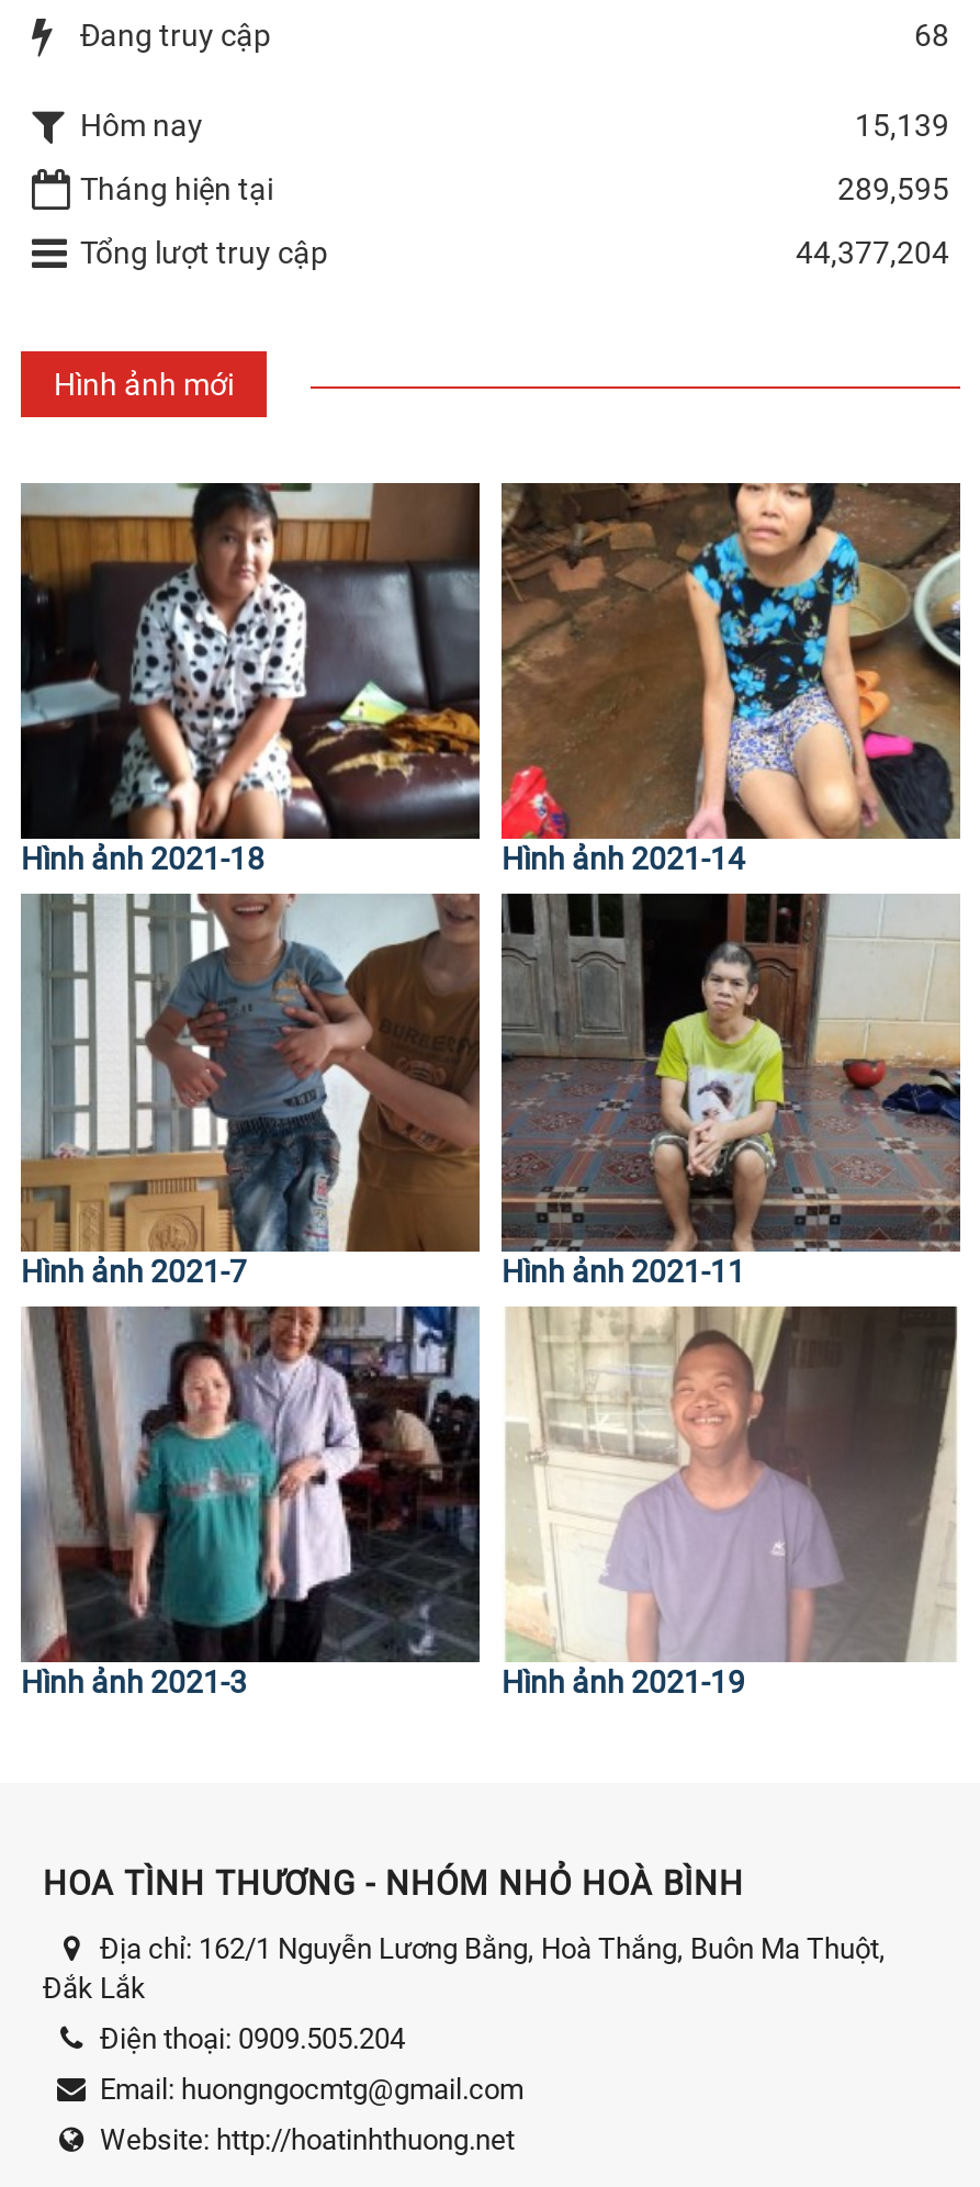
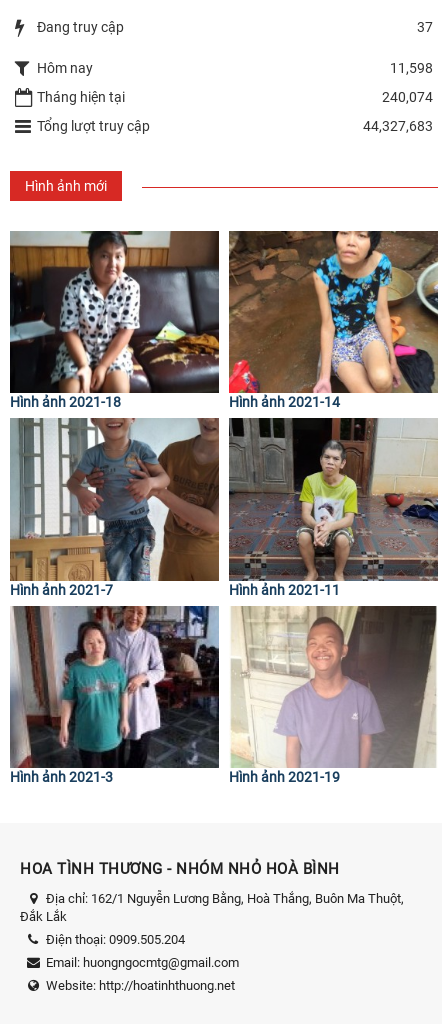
[914,17,949,52] 68 -> [417,19,433,35] 37
[855,107,949,142] 15,139 -> [390,60,433,76] 11,598
[837,171,949,206] 289,595 -> [382,89,433,105] 240,074
[796,235,949,270] 44,377,204 -> [363,118,433,134] 44,327,683

